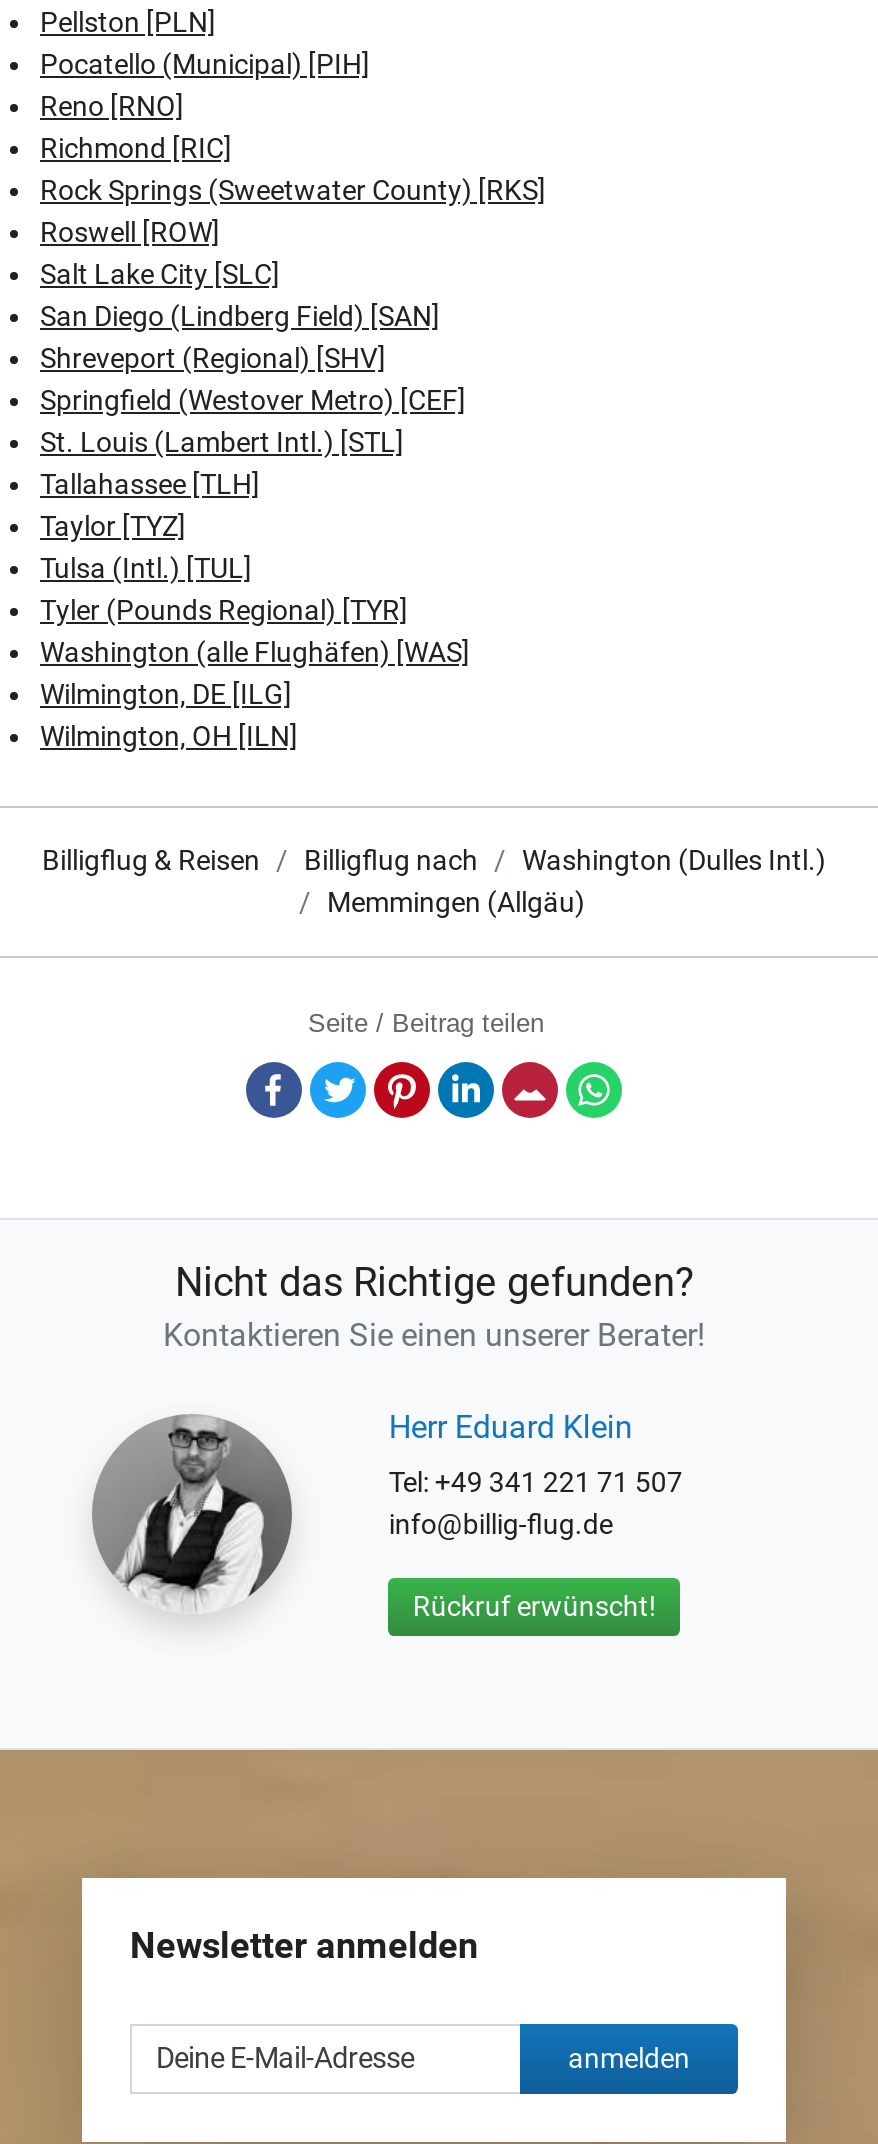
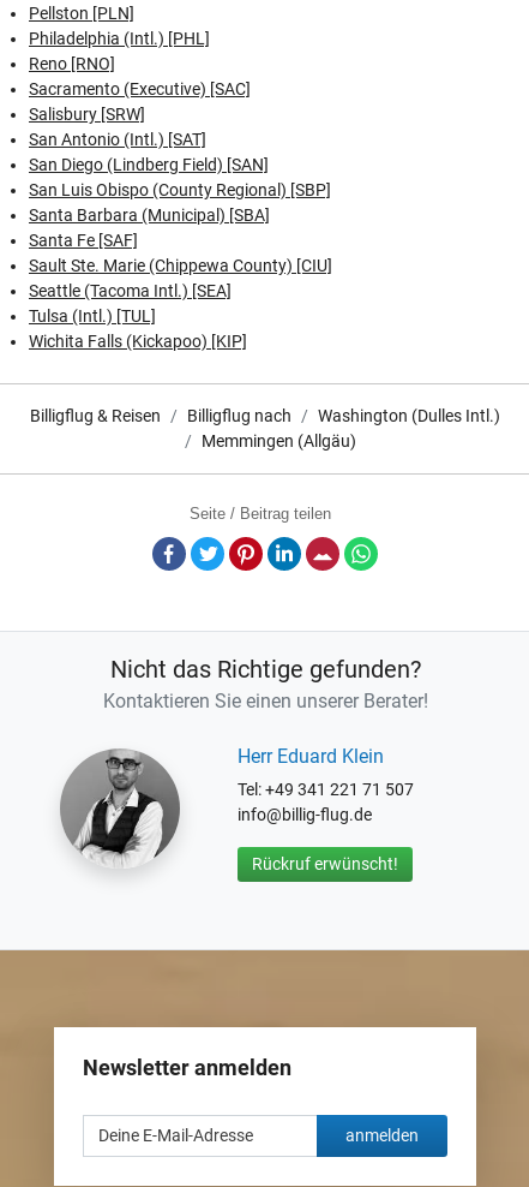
[40,48,370,80] Pocatello (Municipal) [PIH] -> [29,29,210,48] Philadelphia (Intl.) [PHL]
[40,132,546,290] Richmond [RIC] | Rock Springs (Sweetwater County) [RKS] | Roswell [ROW] | Salt Lake City [SLC] -> [29,79,251,149] Sacramento (Executive) [SAC] | Salisbury [SRW] | San Antonio (Intl.) [SAT]
[40,342,466,542] Shreveport (Regional) [SHV] | Springfield (Westover Metro) [CEF] | St. Louis (Lambert Intl.) [STL] | Tallahassee [TLH] | Taylor [TYZ] -> [29,180,332,300] San Luis Obispo (County Regional) [SBP] | Santa Barbara (Municipal) [SBA] | Santa Fe [SAF] | Sault Ste. Marie (Chippewa County) [CIU] | Seattle (Tacoma Intl.) [SEA]
[40,594,470,752] Tyler (Pounds Regional) [TYR] | Washington (alle Flughäfen) [WAS] | Wilmington, DE [ILG] | Wilmington, OH [ILN] -> [29,331,247,351] Wichita Falls (Kickapoo) [KIP]

